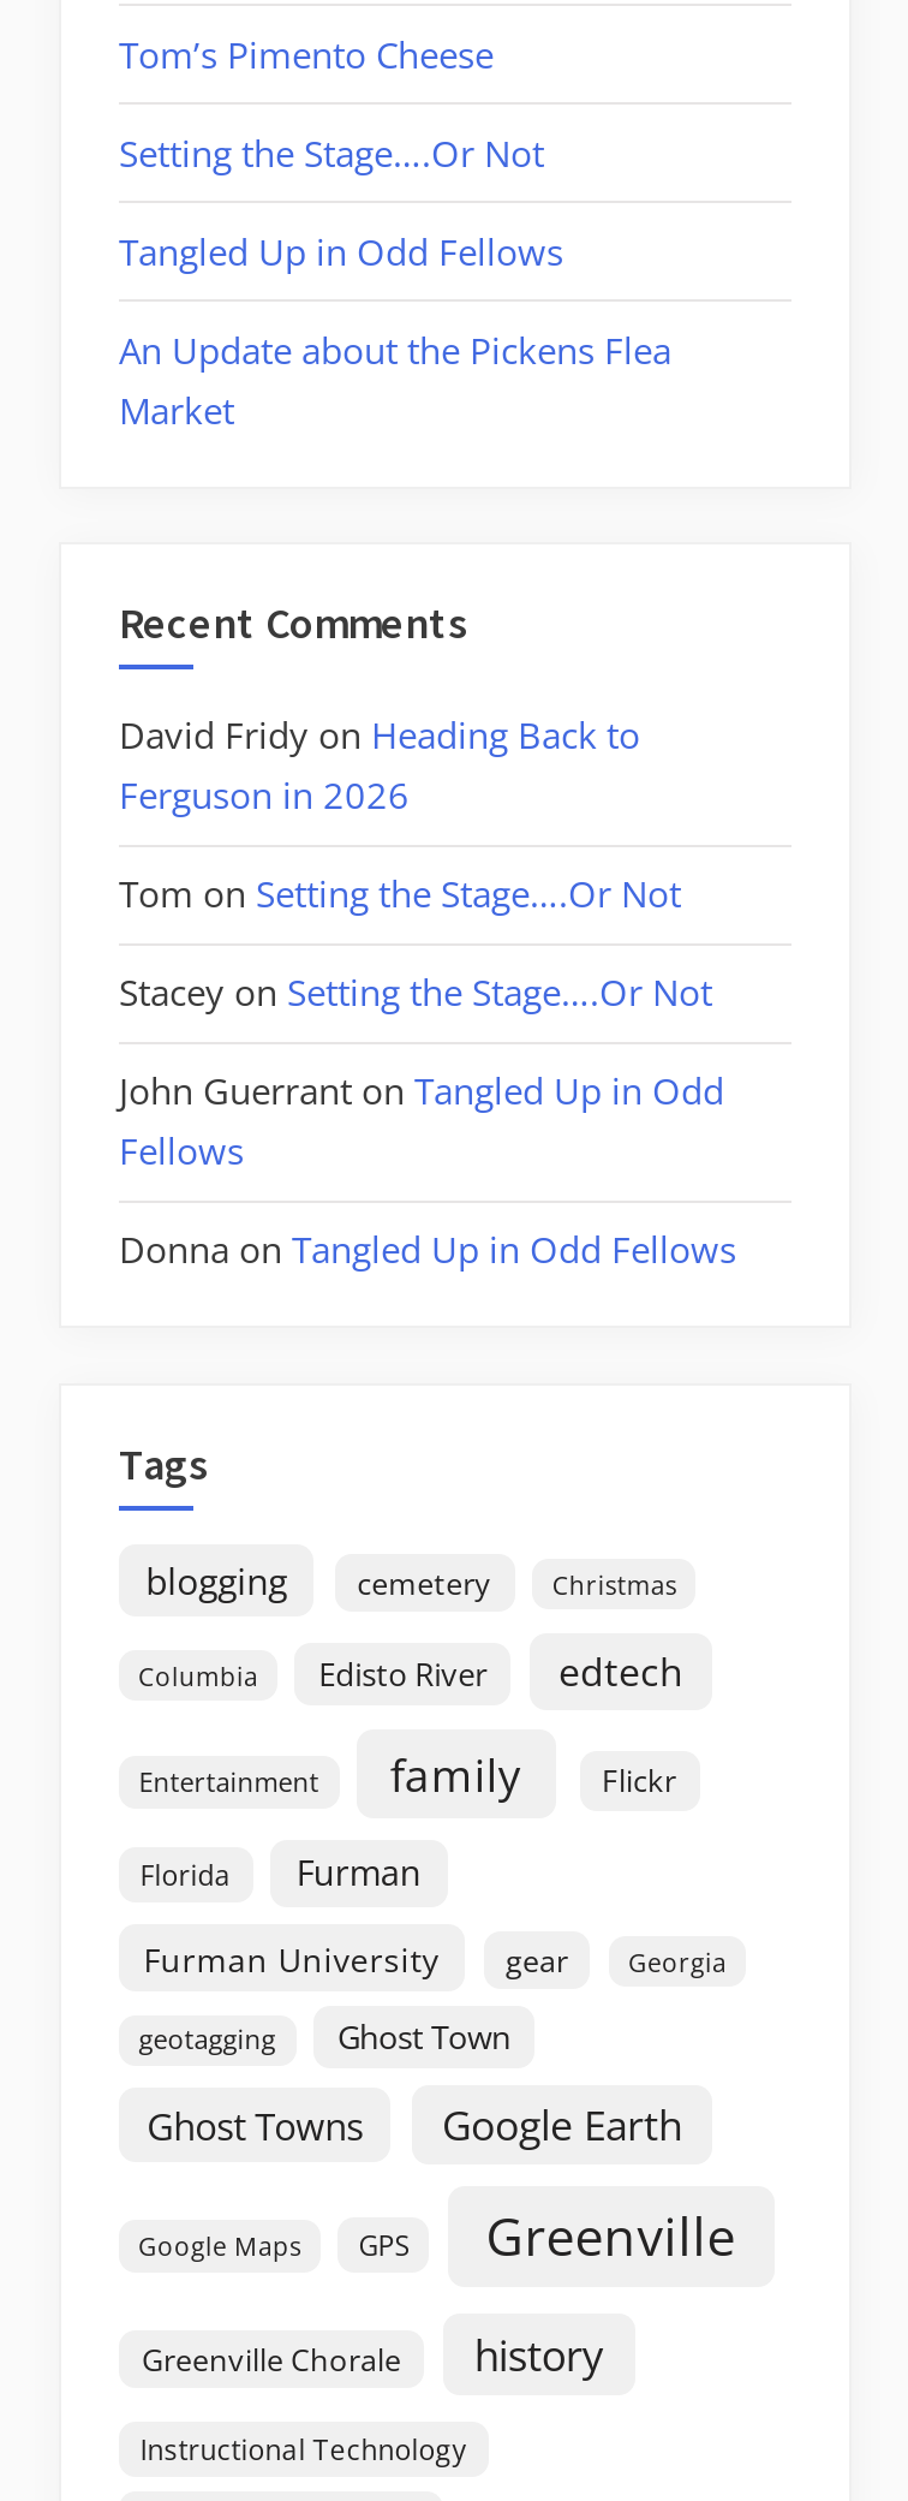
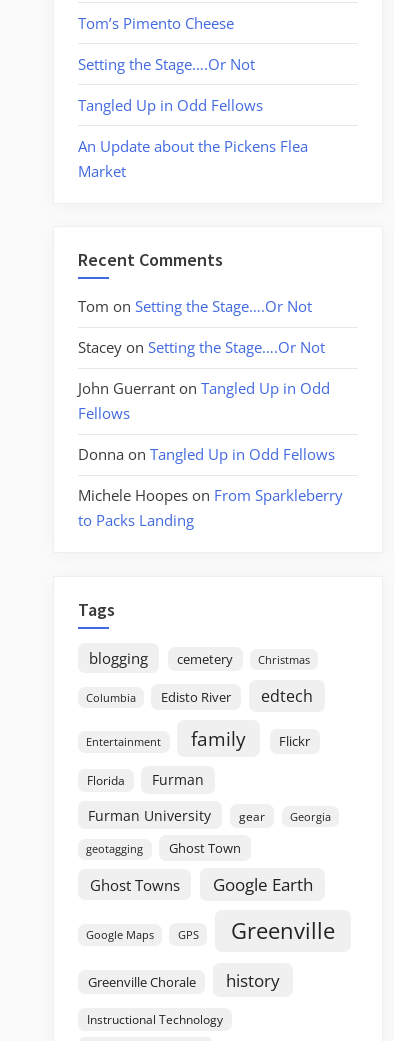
[119,711,640,819] David Fridy on Heading Back to | Ferguson in 2026 -> none
moved [119,869,736,1273] -> [78,296,335,464]: Tom on Setting the Stage….Or Not | Stacey on Setting the Stage….Or Not | John Guerrant on Tangled Up in Odd | Fellows | Donna on Tangled Up in Odd Fellows
none -> [78,485,343,530] Michele Hoopes on From Sparkleberry | to Packs Landing

